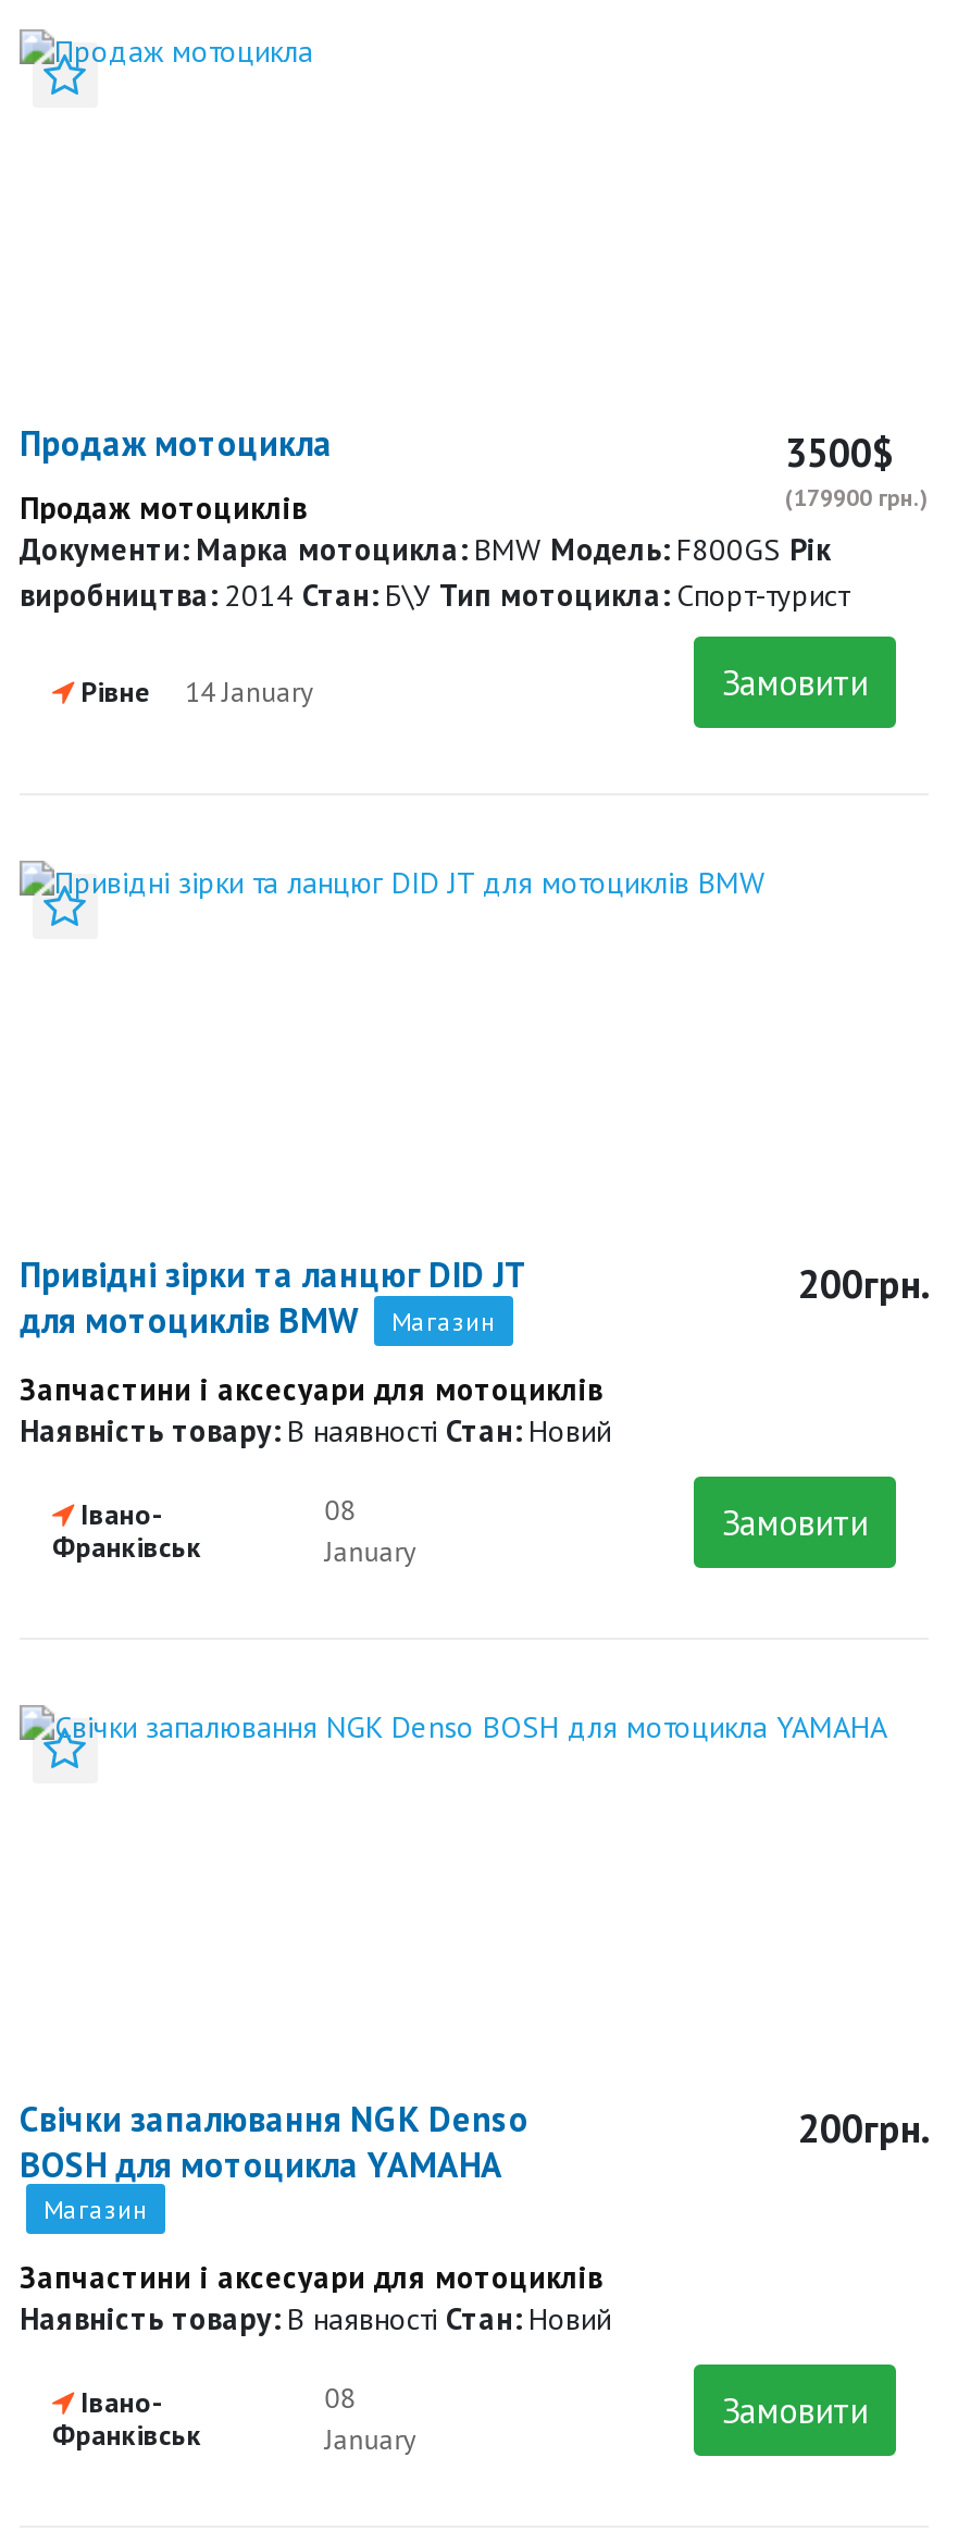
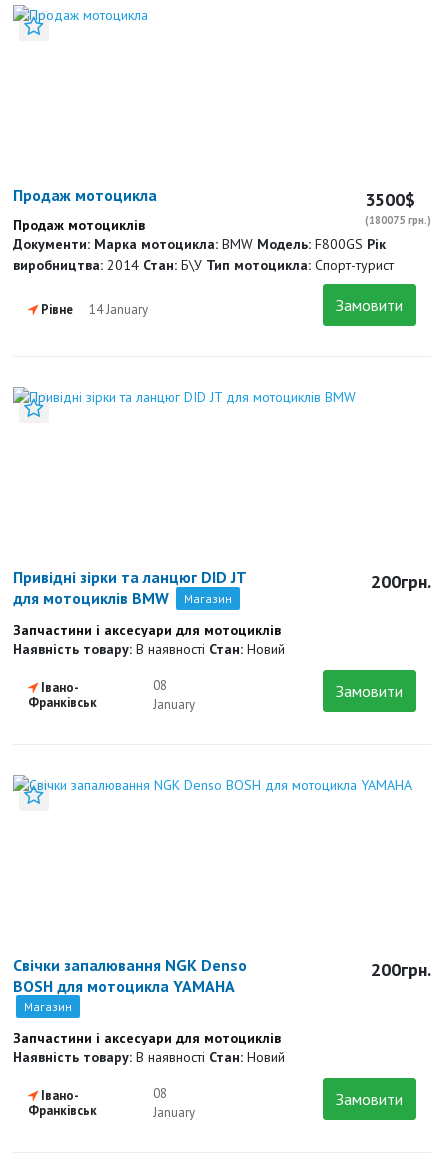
[785,482,929,513] (179900 грн.) -> [365,213,431,227] (180075 грн.)

